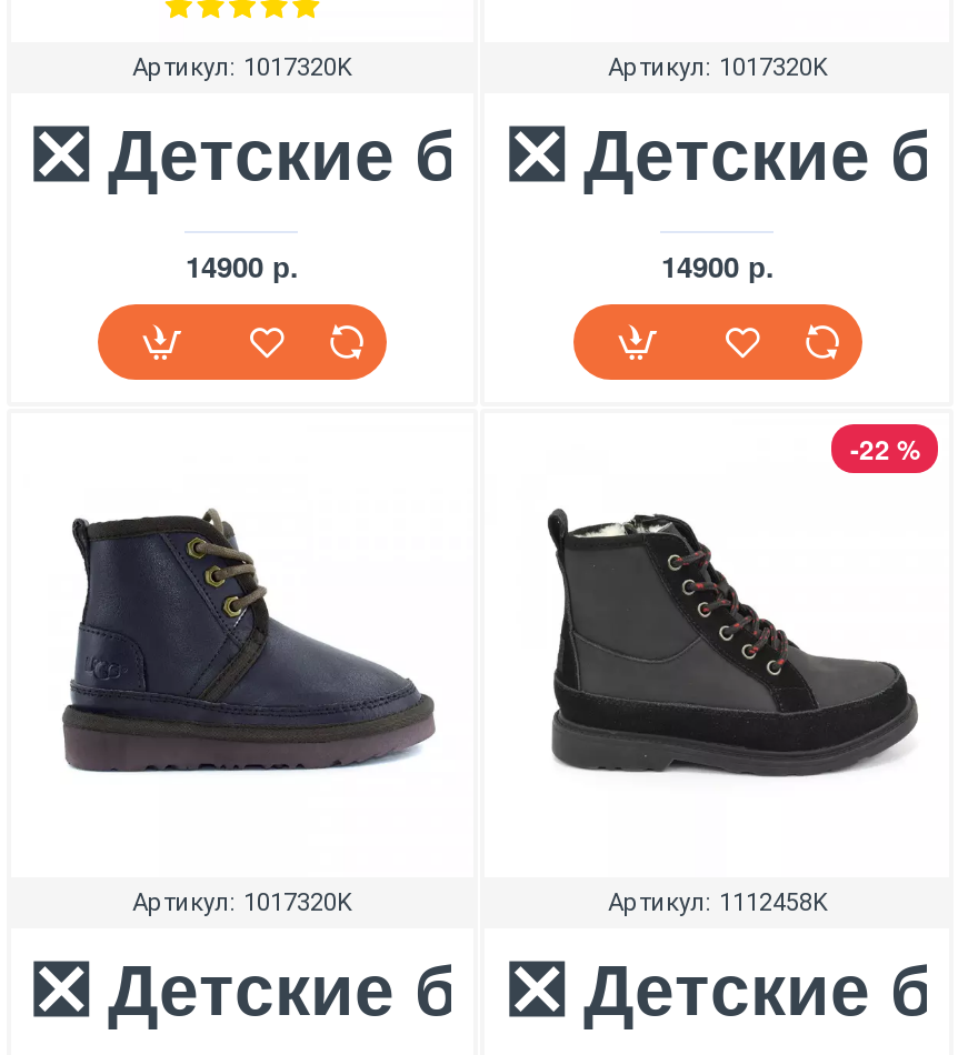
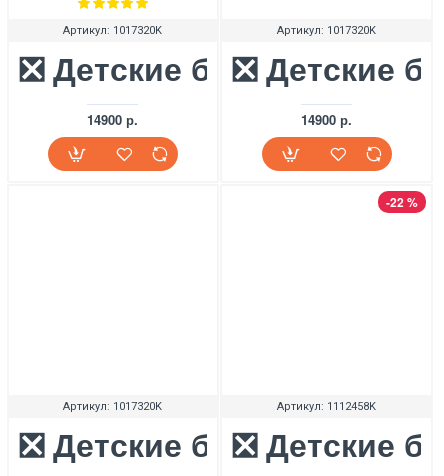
[60,506,438,775] [image] -> none
[545,506,920,780] [image] -> none

